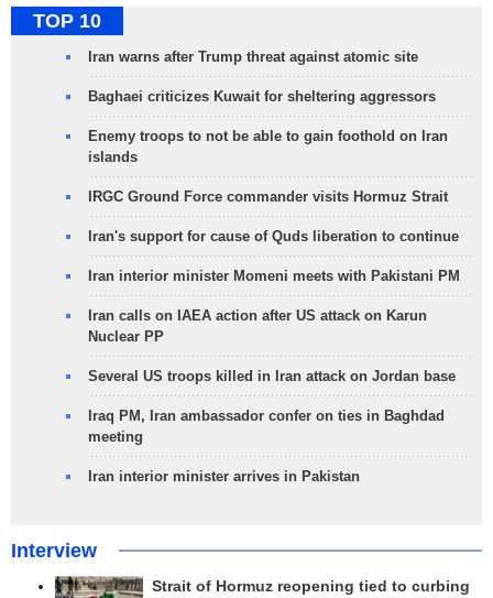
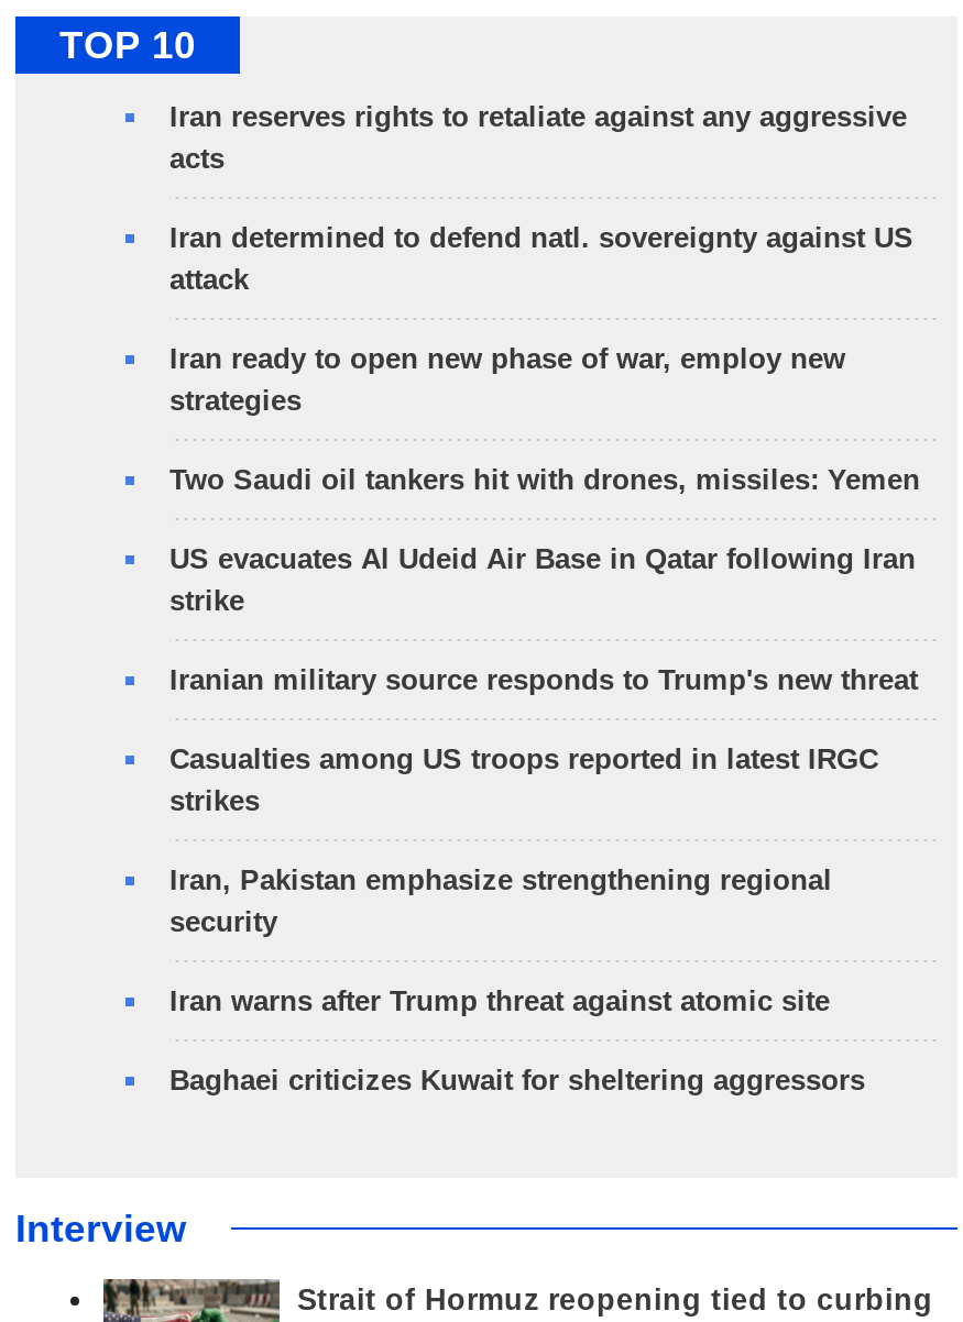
none -> [169,99,920,937] Iran reserves rights to retaliate against any aggressive | acts | Iran determined to defend natl. sovereignty against US | attack | Iran ready to open new phase of war, employ new | strategies | Two Saudi oil tankers hit with drones, missiles: Yemen | US evacuates Al Udeid Air Base in Qatar following Iran | strike | Iranian military source responds to Trump's new threat | Casualties among US troops reported in latest IRGC | strikes | Iran, Pakistan emphasize strengthening regional | security
moved [88,48,436,105] -> [169,983,865,1095]: Iran warns after Trump threat against atomic site | Baghaei criticizes Kuwait for sheltering aggressors
[88,128,460,484] Enemy troops to not be able to gain foothold on Iran | islands | IRGC Ground Force commander visits Hormuz Strait | Iran's support for cause of Quds liberation to continue | Iran interior minister Momeni meets with Pakistani PM | Iran calls on IAEA action after US attack on Karun | Nuclear PP | Several US troops killed in Iran attack on Jordan base | Iraq PM, Iran ambassador confer on ties in Baghdad | meeting | Iran interior minister arrives in Pakistan -> none

